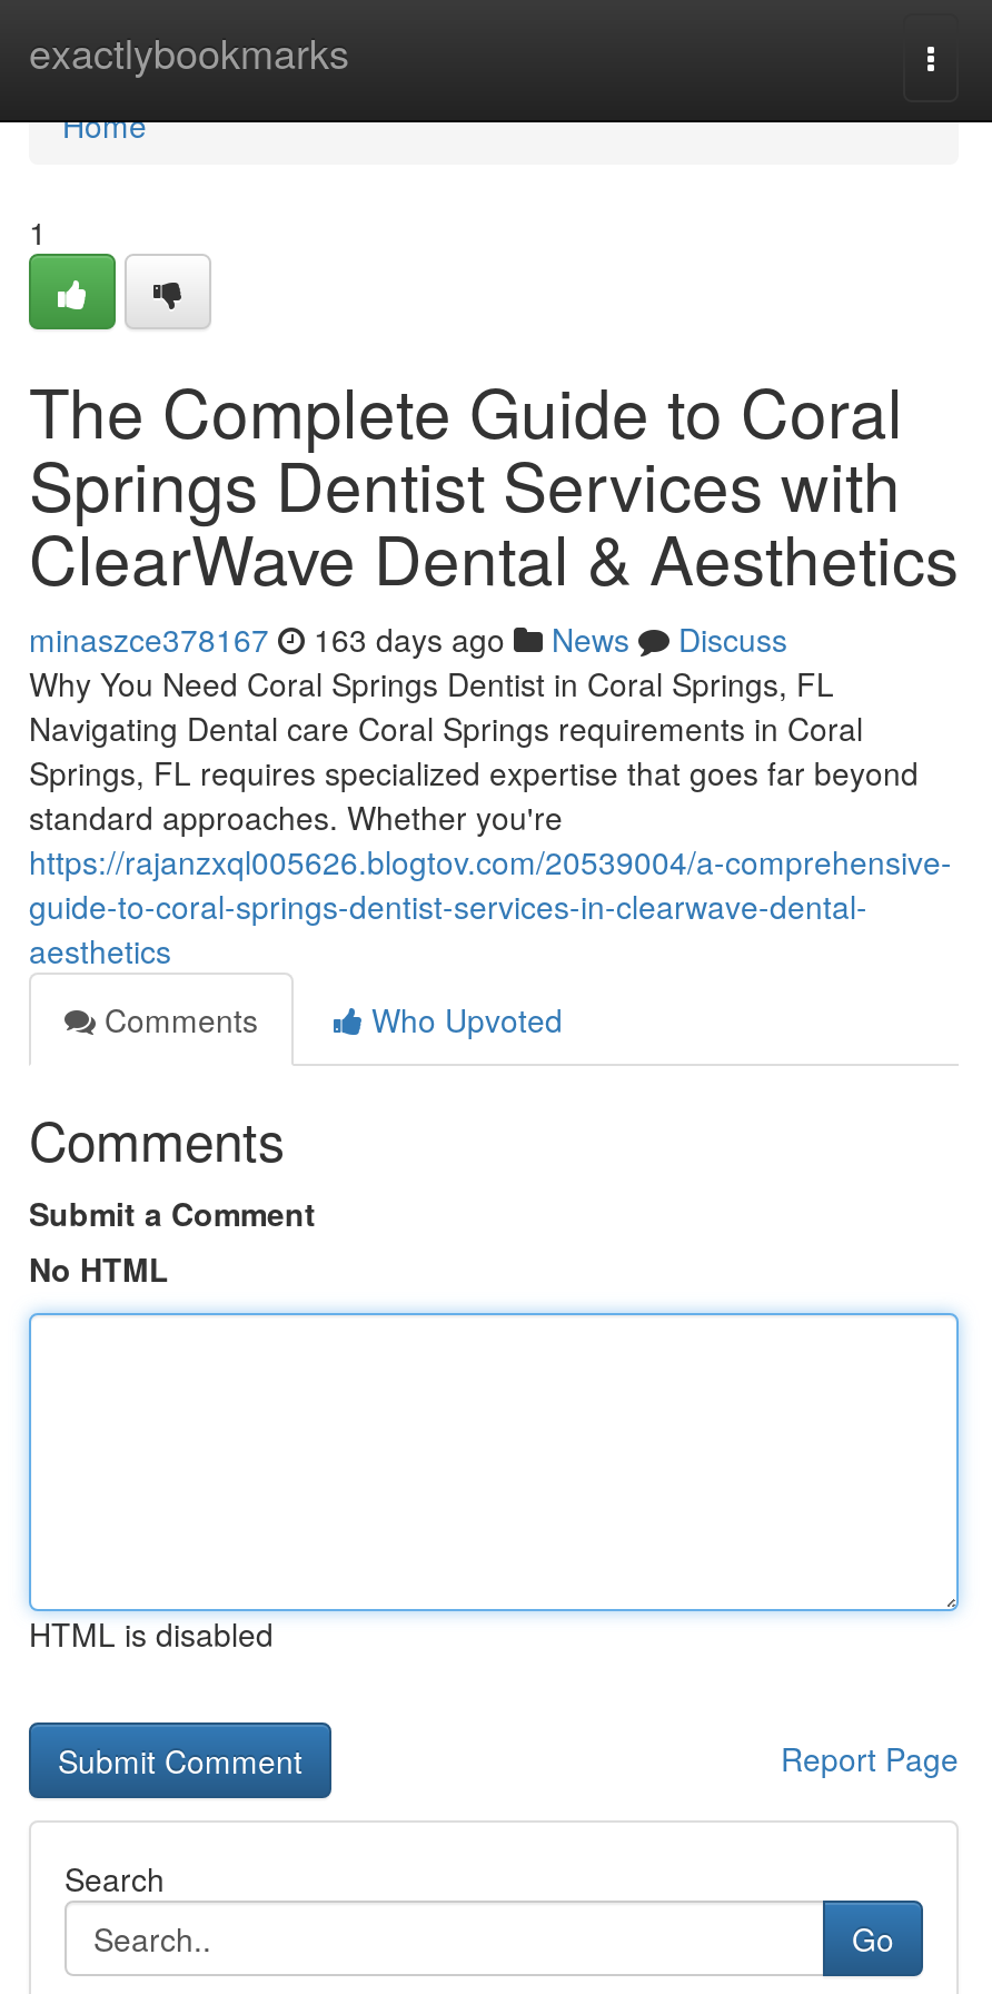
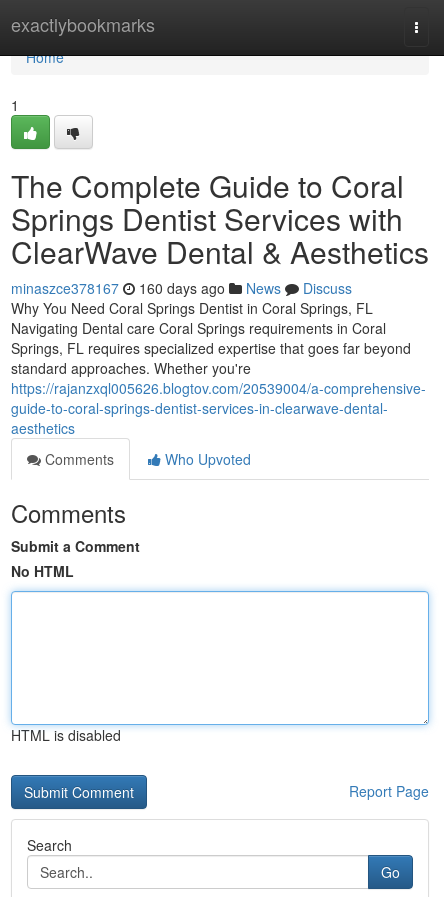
[29,616,787,661] minaszce378167 163 days ago News Discuss -> [11,278,352,298] minaszce378167 160 days ago News Discuss

